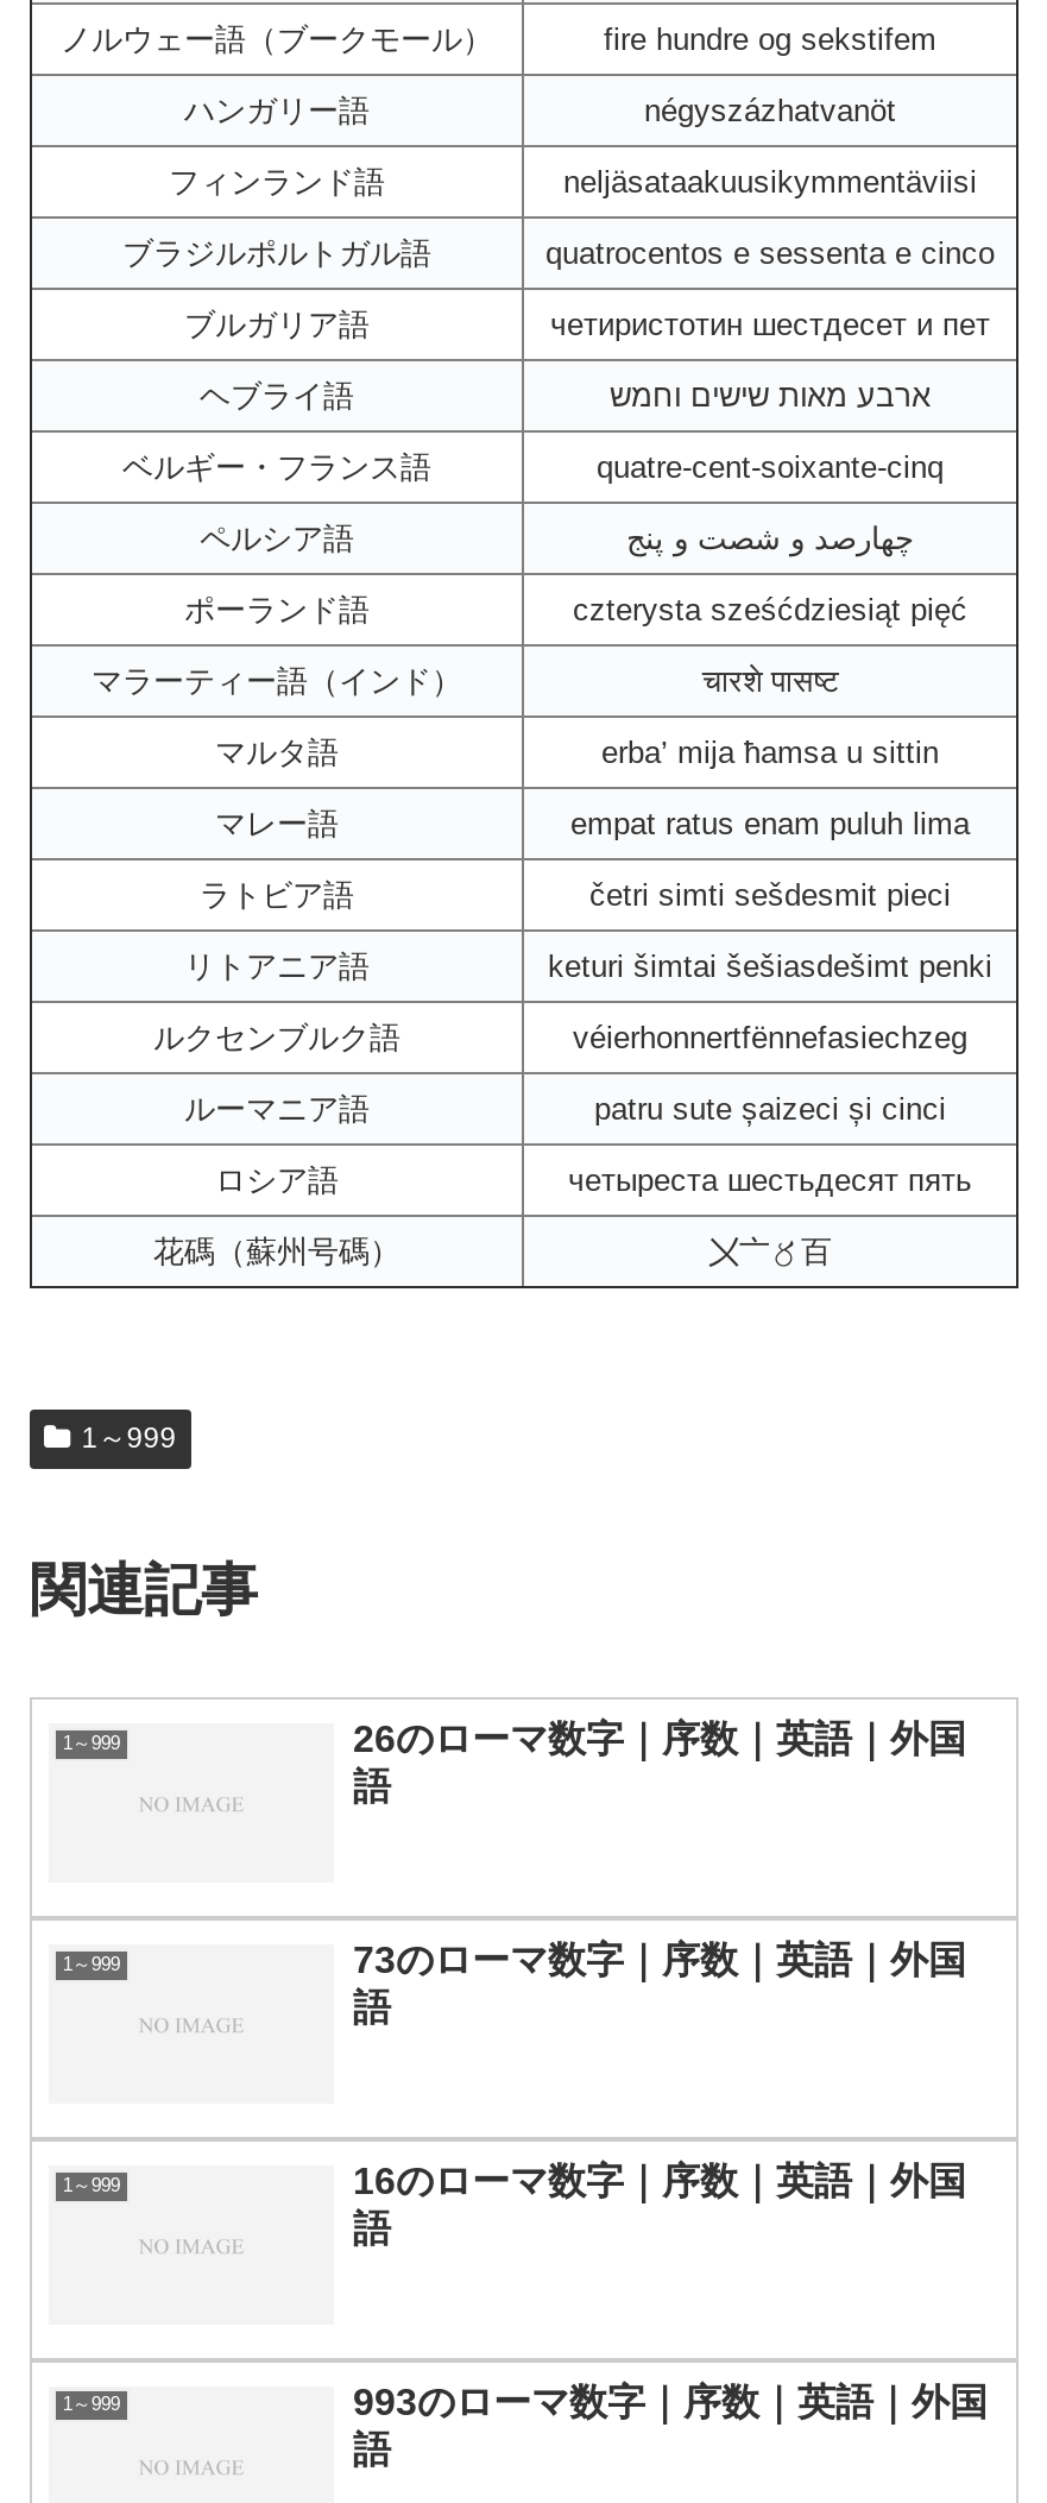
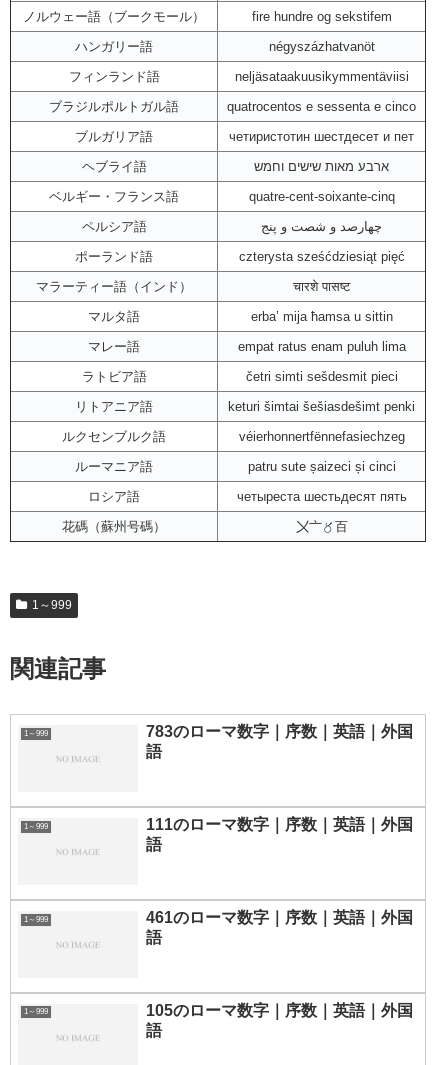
[353,1718,966,1759] 26のローマ数字｜序数｜英語｜外国 -> [146,723,413,740] 783のローマ数字｜序数｜英語｜外国
[353,1939,966,1980] 73のローマ数字｜序数｜英語｜外国 -> [146,816,413,833] 111のローマ数字｜序数｜英語｜外国
[353,2160,966,2200] 16のローマ数字｜序数｜英語｜外国 -> [146,909,413,926] 461のローマ数字｜序数｜英語｜外国
[353,2381,988,2421] 993のローマ数字｜序数｜英語｜外国 -> [146,1002,413,1019] 105のローマ数字｜序数｜英語｜外国

